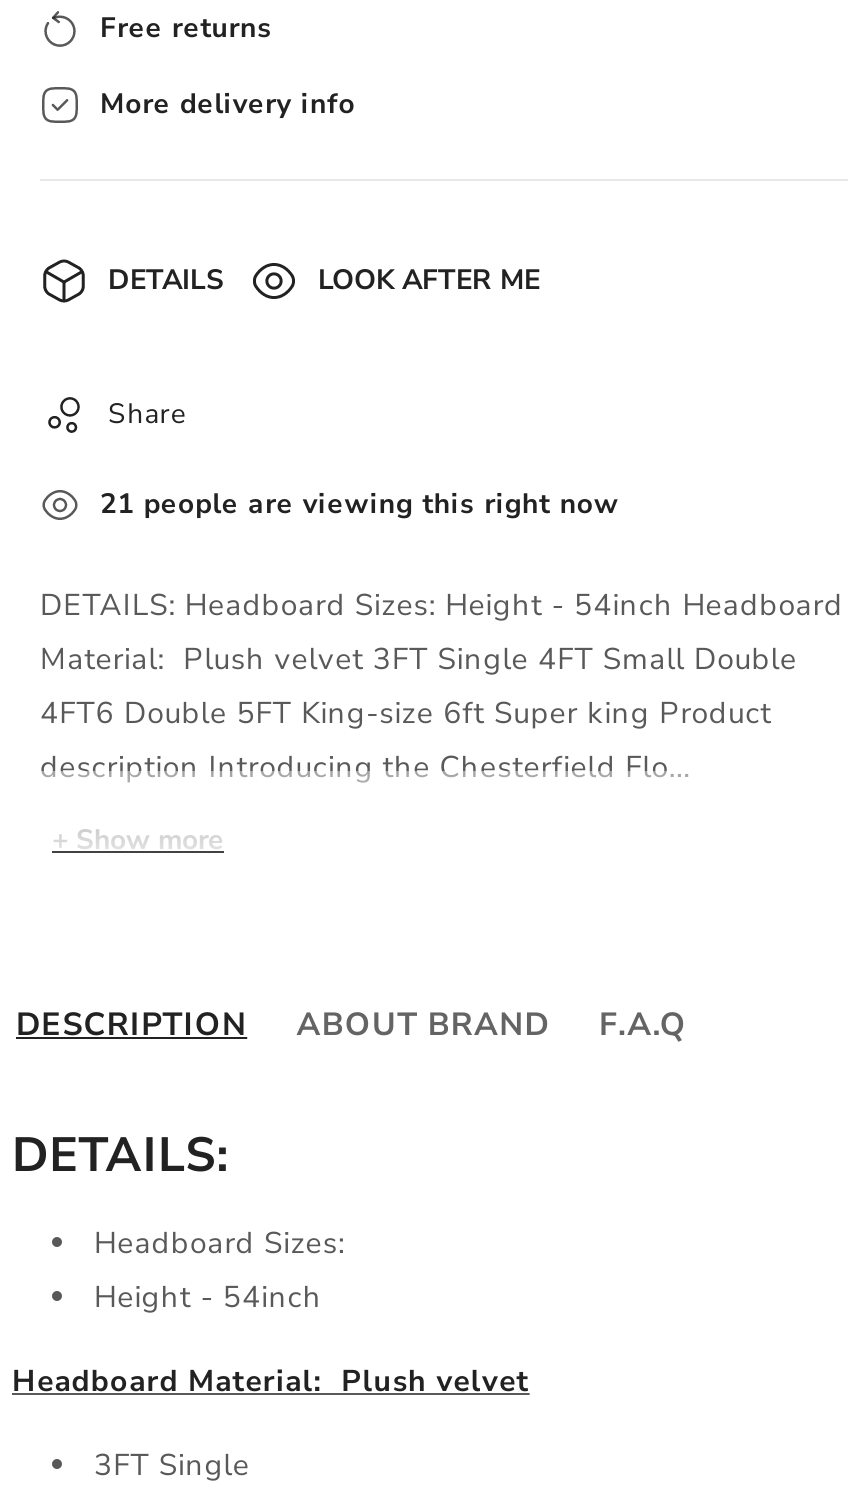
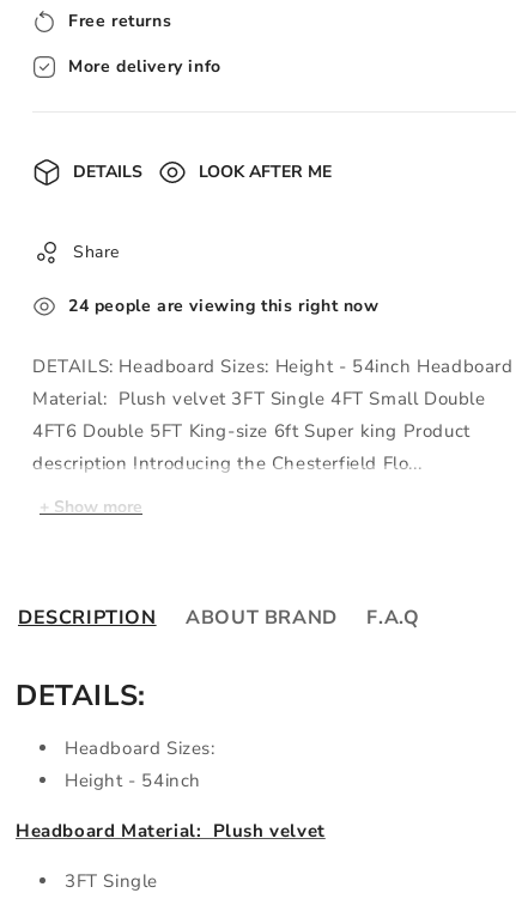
[100,486,619,524] 21 people are viewing this right now -> [68,295,379,318] 24 people are viewing this right now

